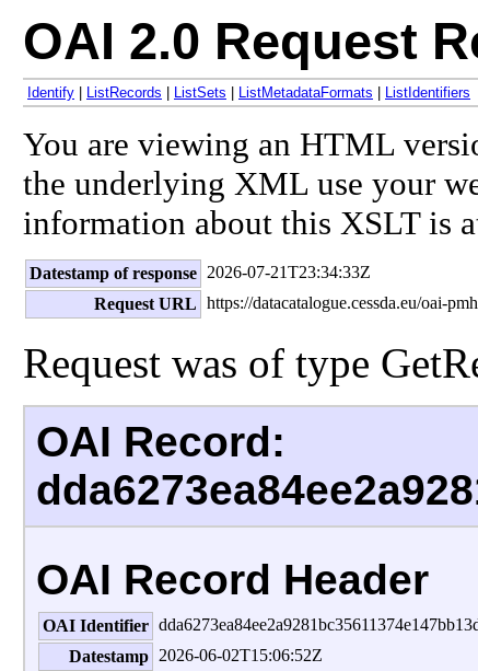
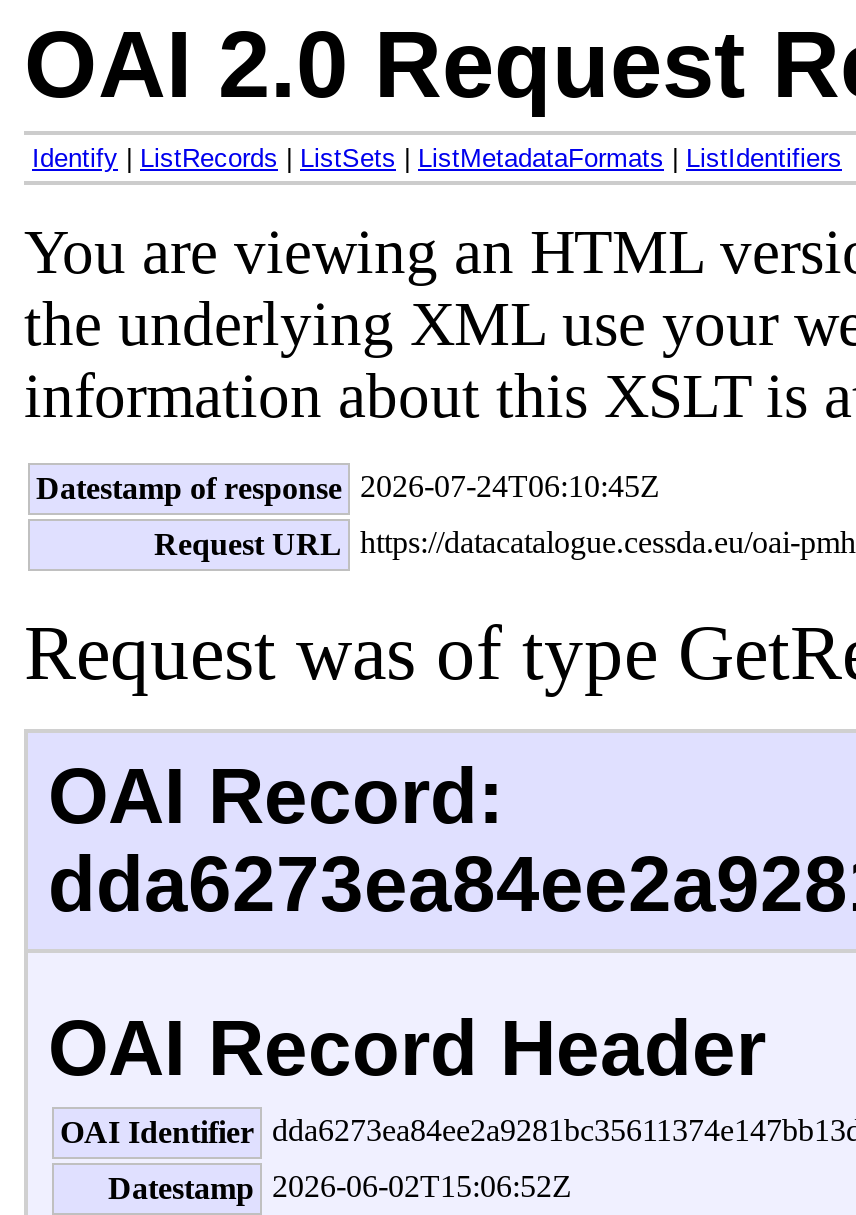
[30,262,371,282] Datestamp of response 2026-07-21T23:34:33Z -> [36,469,660,505] Datestamp of response 2026-07-24T06:10:45Z

